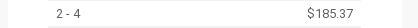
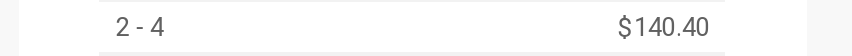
[307,6,353,21] $185.37 -> [618,12,710,42] $140.40

